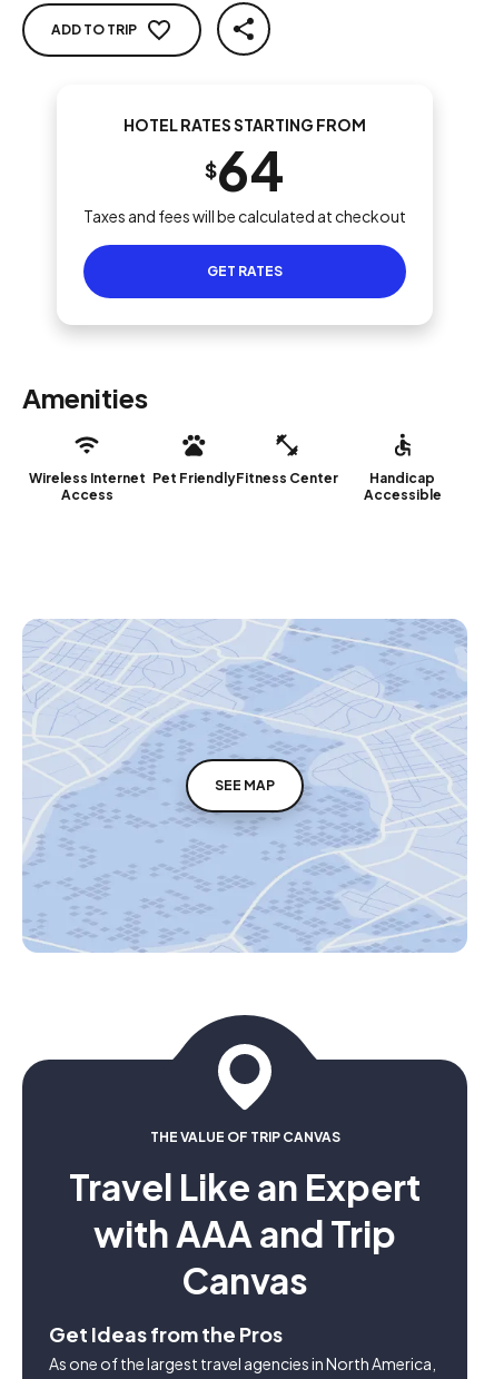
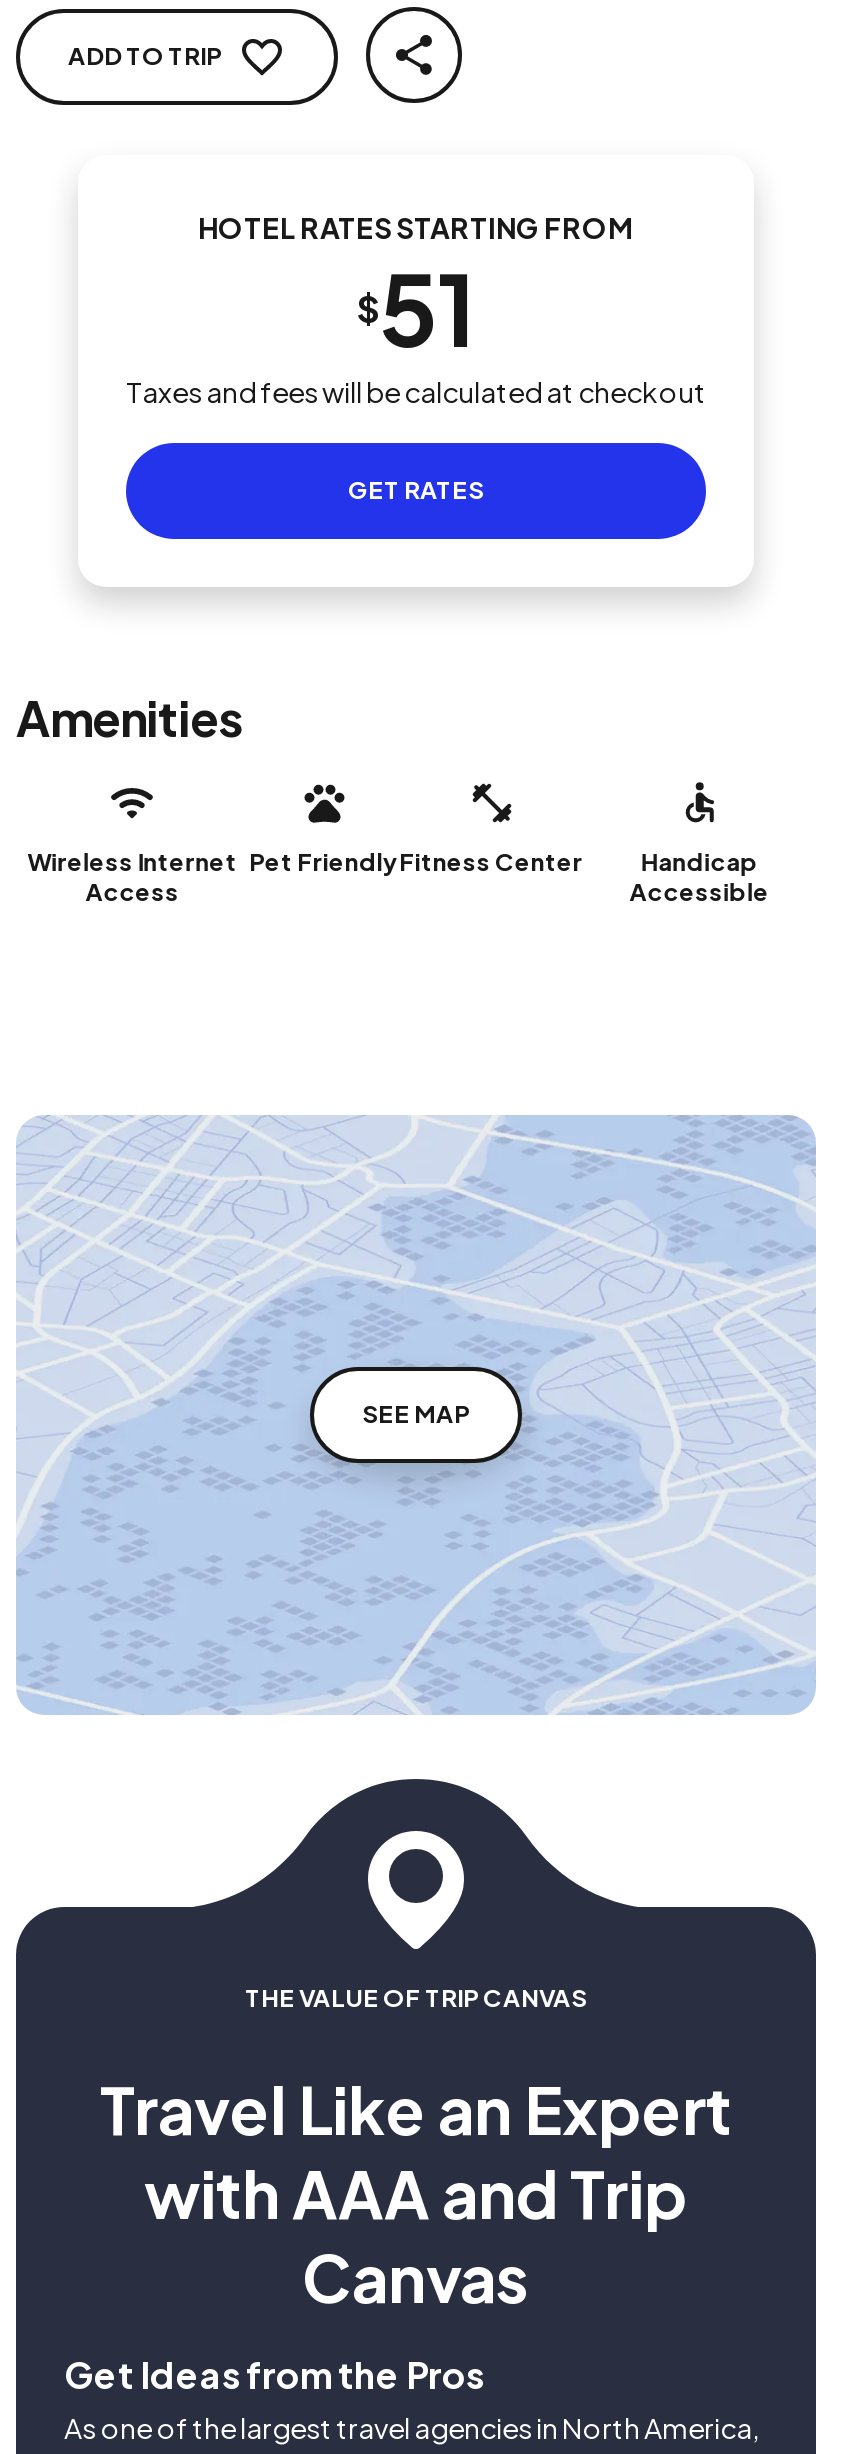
[205,136,285,204] $64 -> [357,247,475,369] $51

